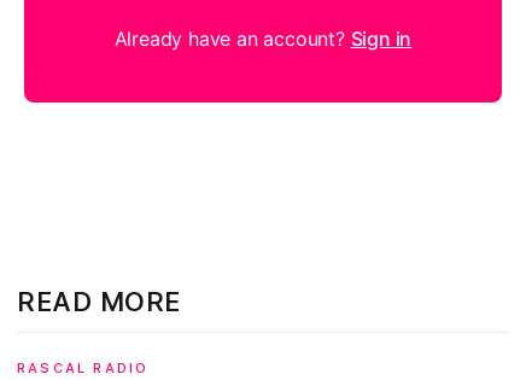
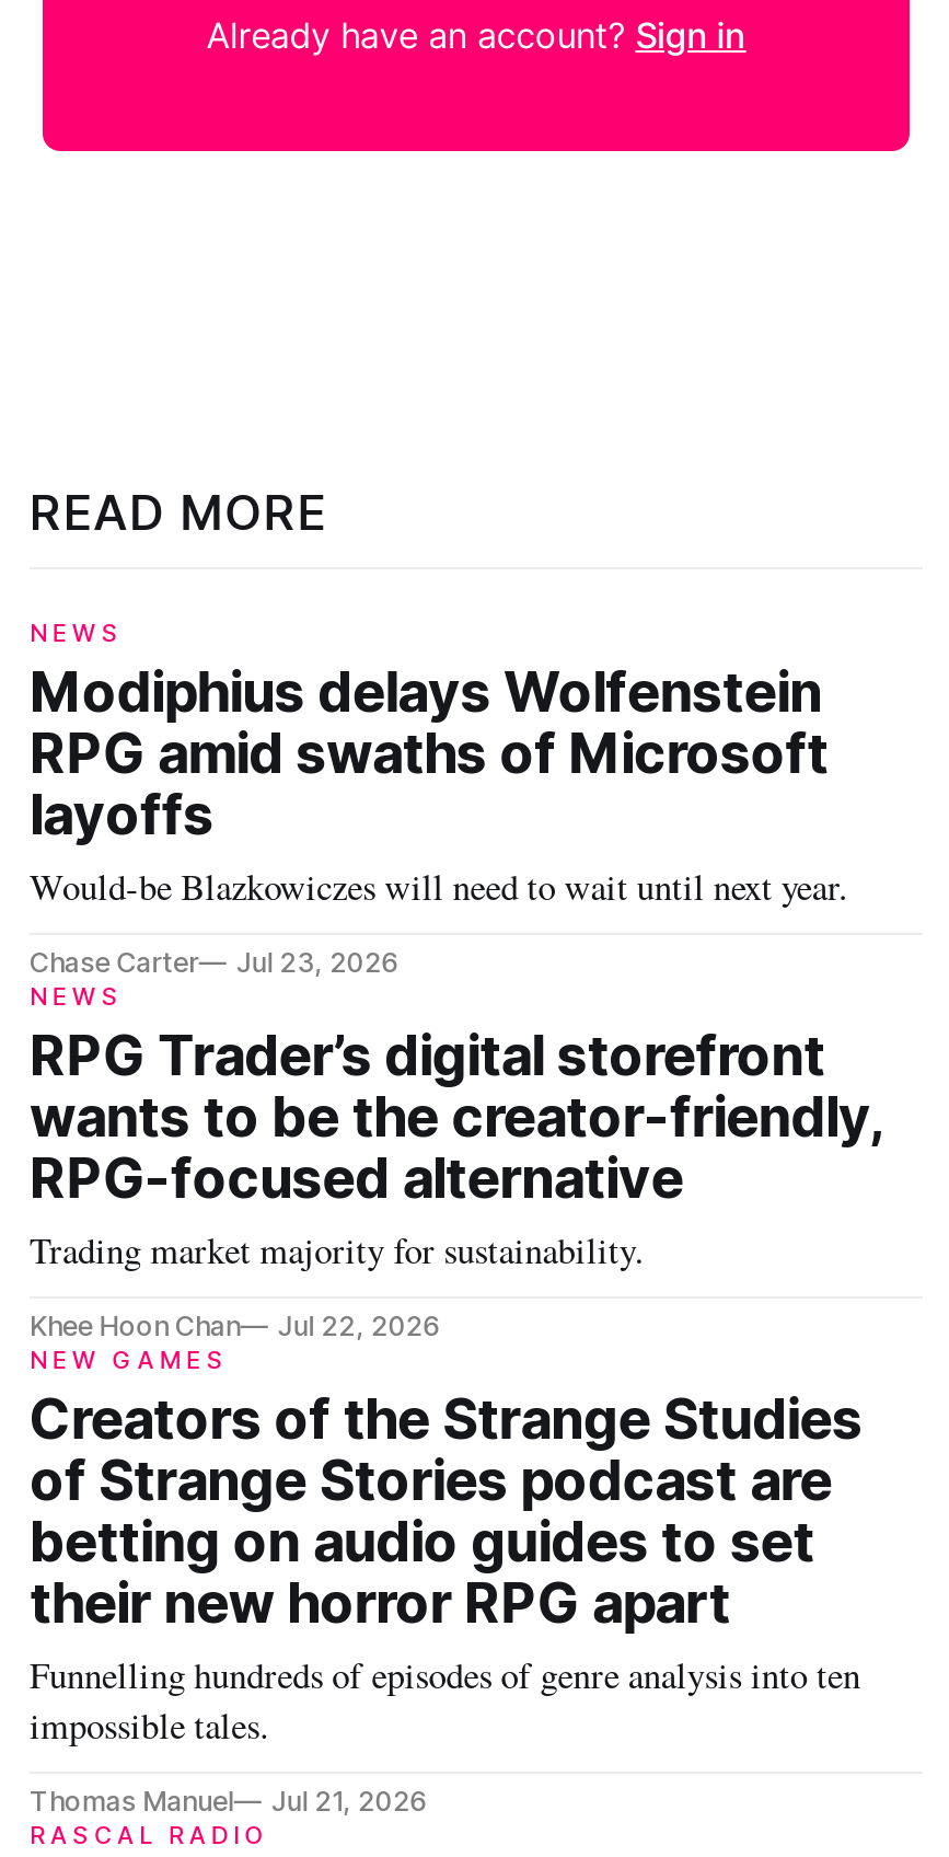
none -> [30,618,884,1818] NEWS | Modiphius delays Wolfenstein | RPG amid swaths of Microsoft | layoffs | Would-be Blazkowiczes will need to wait until next year. | Chase Carter | Jul 23, 2026 | NEWS | RPG Trader’s digital storefront | wants to be the creator-friendly, | RPG-focused alternative | Trading market majority for sustainability. | Khee Hoon Chan | Jul 22, 2026 | NEW GAMES | Creators of the Strange Studies | of Strange Stories podcast are | betting on audio guides to set | their new horror RPG apart | Funnelling hundreds of episodes of genre analysis into ten | impossible tales. | Thomas Manuel | Jul 21, 2026

